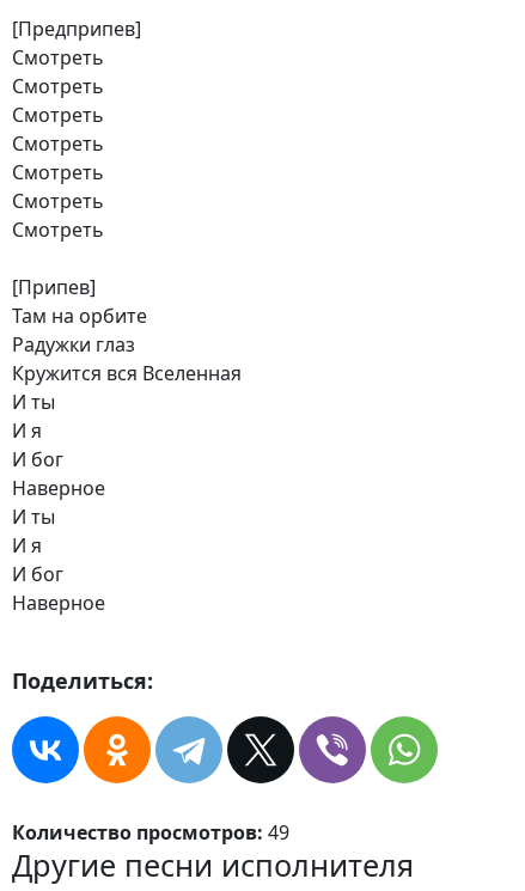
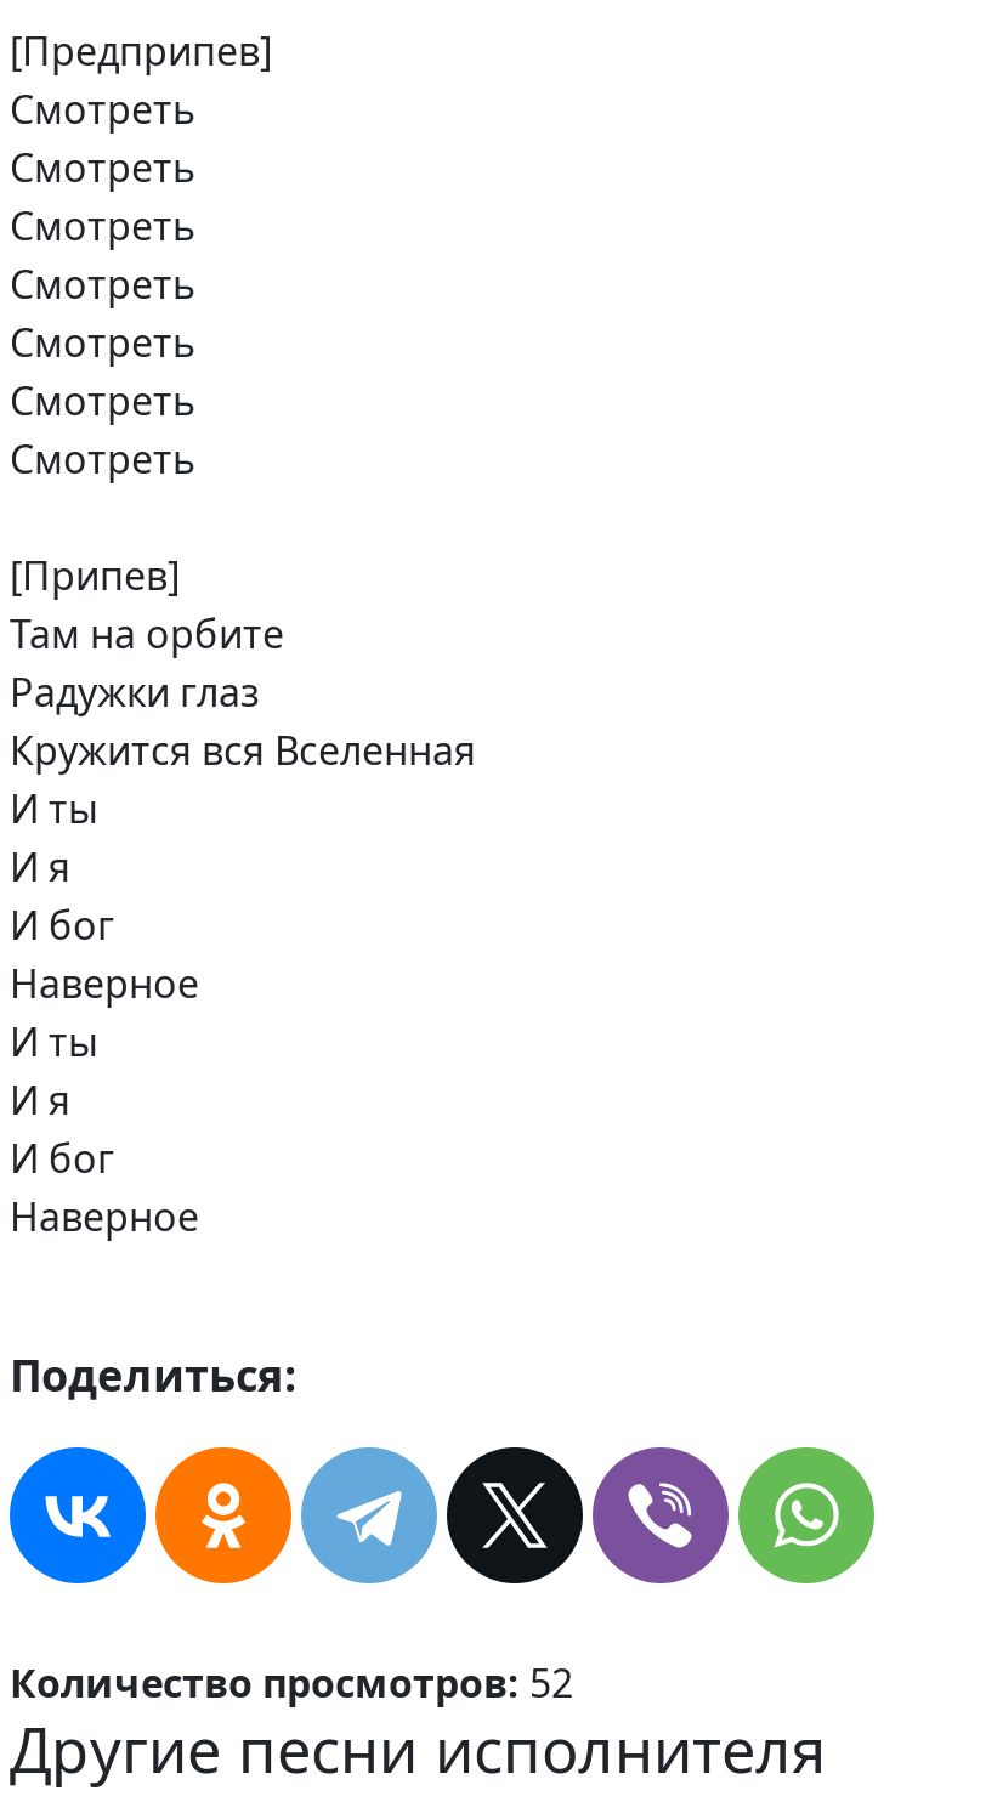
[12,819,289,846] Количество просмотров: 49 -> [10,1656,573,1710] Количество просмотров: 52

